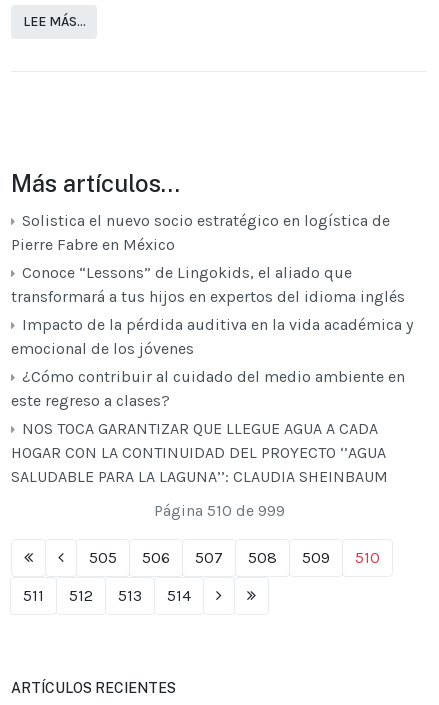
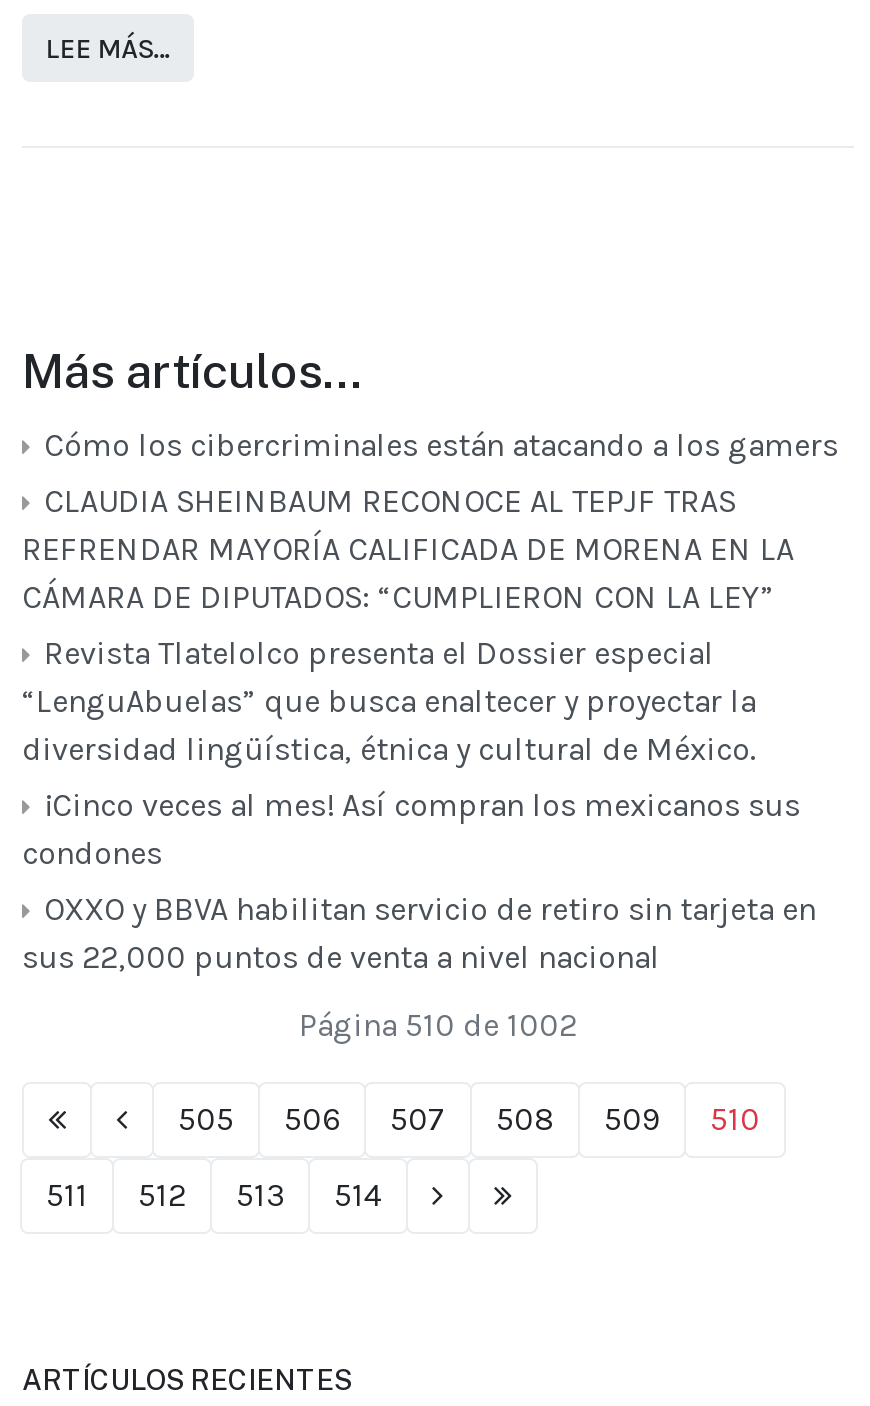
[11,211,390,254] Solistica el nuevo socio estratégico en logística de | Pierre Fabre en México -> [36,426,838,464] Cómo los cibercriminales están atacando a los gamers
[11,263,405,306] Conoce “Lessons” de Lingokids, el aliado que | transformará a tus hijos en expertos del idioma inglés -> [22,482,794,616] CLAUDIA SHEINBAUM RECONOCE AL TEPJF TRAS | REFRENDAR MAYORÍA CALIFICADA DE MORENA EN LA | CÁMARA DE DIPUTADOS: “CUMPLIERON CON LA LEY”
[11,315,413,358] Impacto de la pérdida auditiva en la vida académica y | emocional de los jóvenes -> [22,634,756,768] Revista Tlatelolco presenta el Dossier especial | “LenguAbuelas” que busca enaltecer y proyectar la | diversidad lingüística, étnica y cultural de México.
[11,367,405,410] ¿Cómo contribuir al cuidado del medio ambiente en | este regreso a clases? -> [22,786,800,872] ¡Cinco veces al mes! Así compran los mexicanos sus | condones
[11,419,388,486] NOS TOCA GARANTIZAR QUE LLEGUE AGUA A CADA | HOGAR CON LA CONTINUIDAD DEL PROYECTO ‘’AGUA | SALUDABLE PARA LA LAGUNA’’: CLAUDIA SHEINBAUM -> [22,890,816,976] OXXO y BBVA habilitan servicio de retiro sin tarjeta en | sus 22,000 puntos de venta a nivel nacional
[153,501,284,520] Página 510 de 999 -> [299,1006,577,1044] Página 510 de 1002

